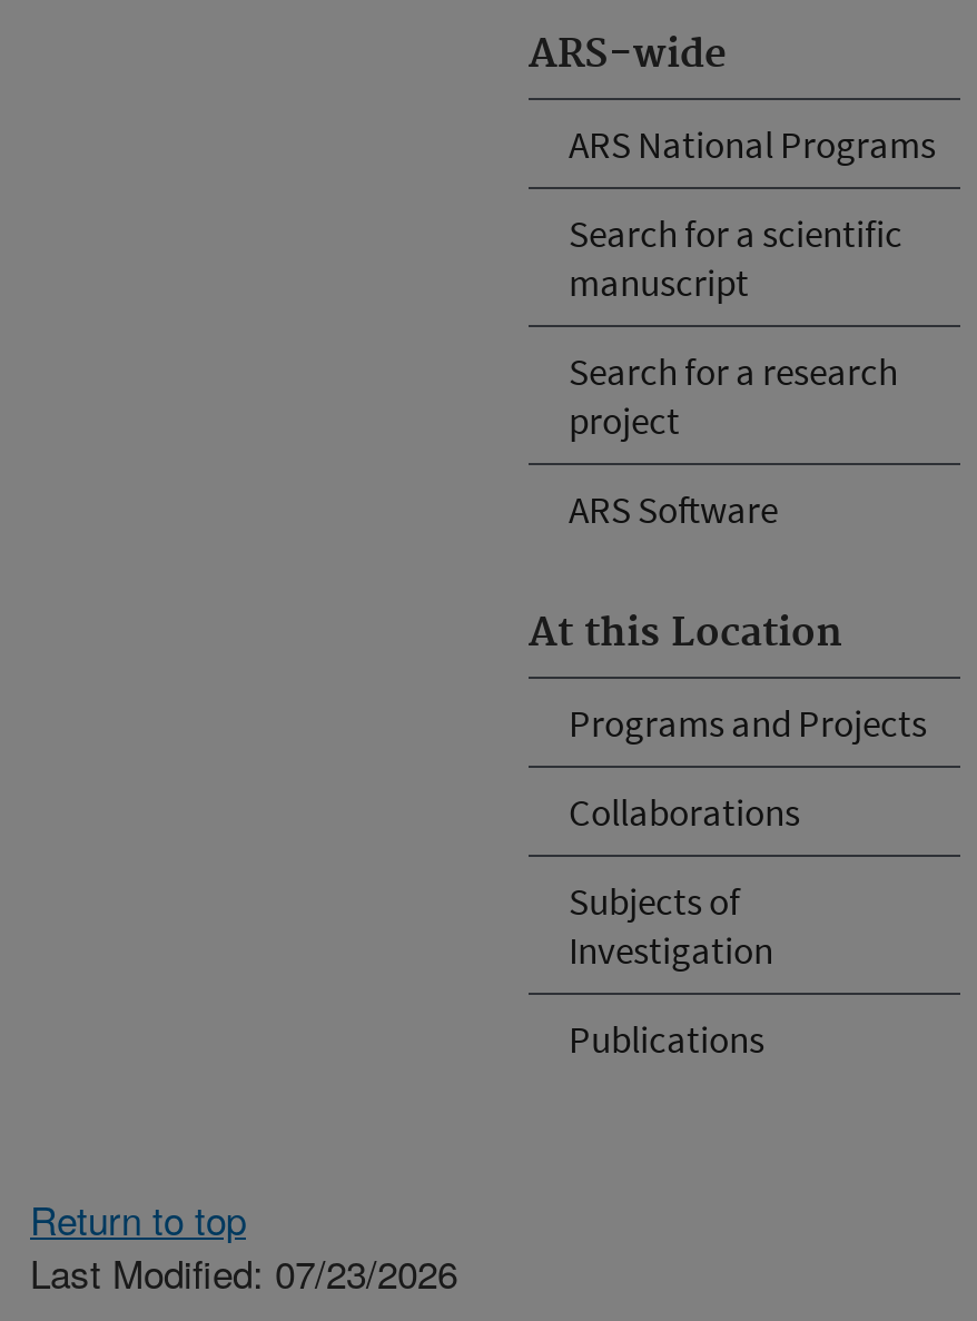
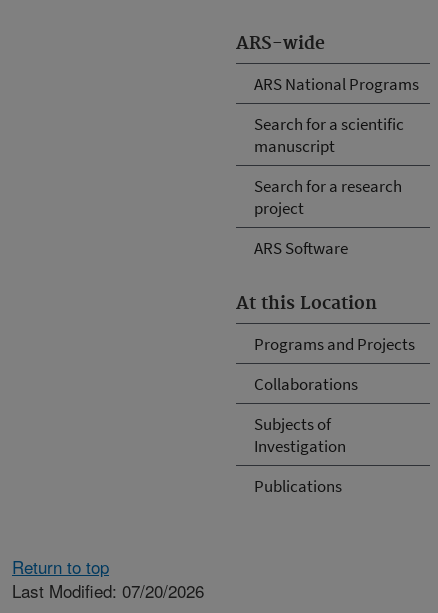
[30,1244,457,1300] Last Modified: 07/23/2026 -> [12,578,204,603] Last Modified: 07/20/2026

